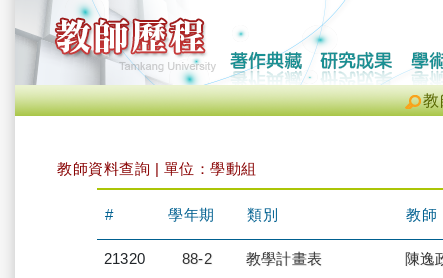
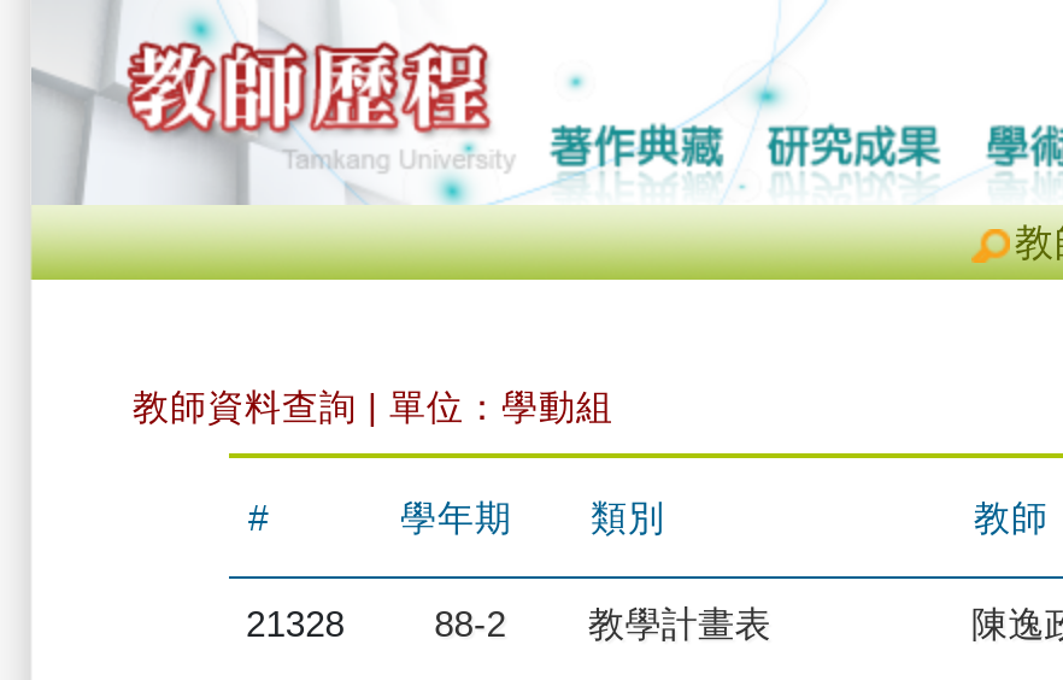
[104,250,145,267] 21320 -> [246,603,345,644] 21328

